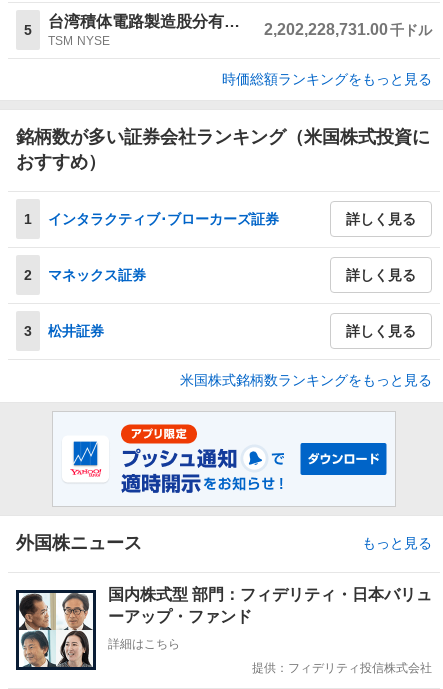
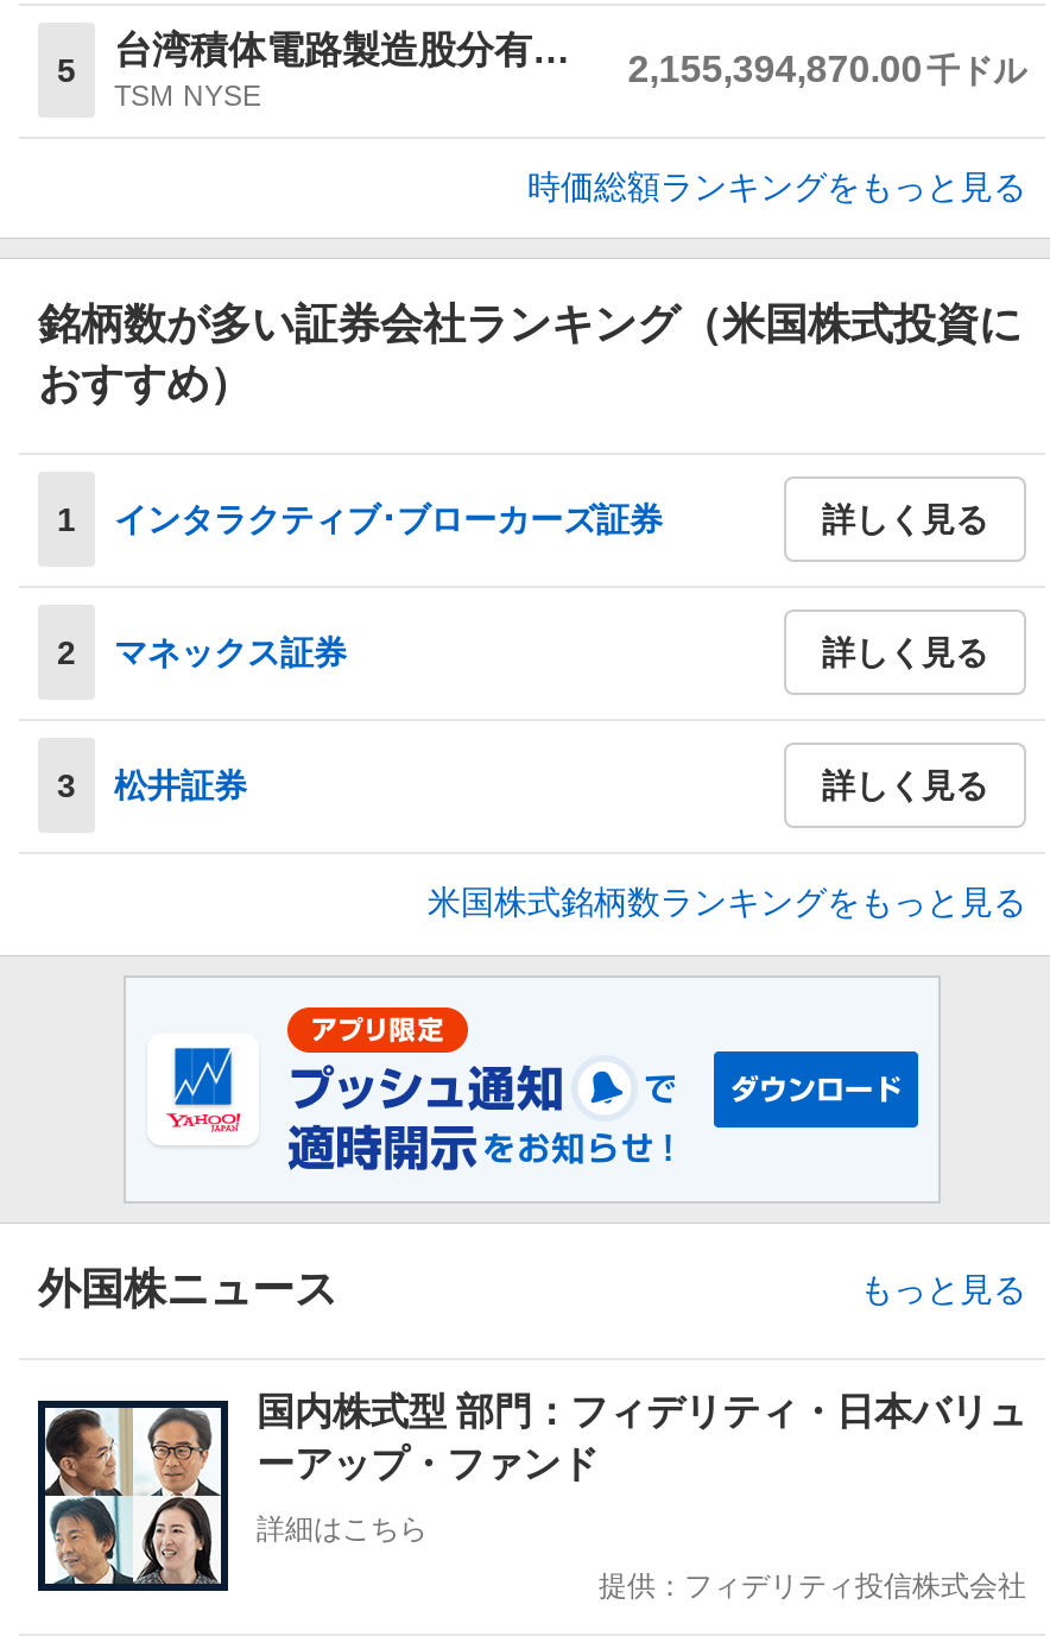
[264,21,432,38] 2,202,228,731.00 千ドル -> [628,49,1026,89] 2,155,394,870.00 千ドル

